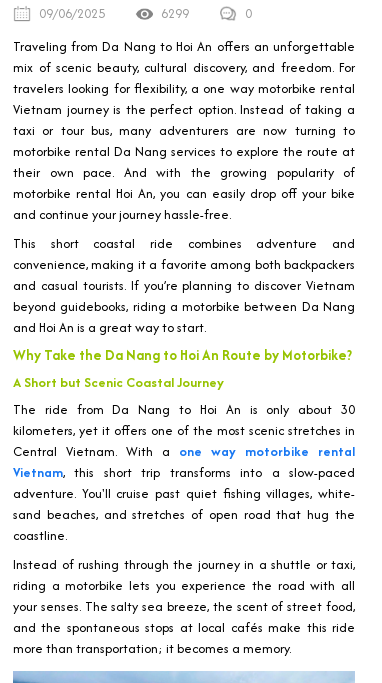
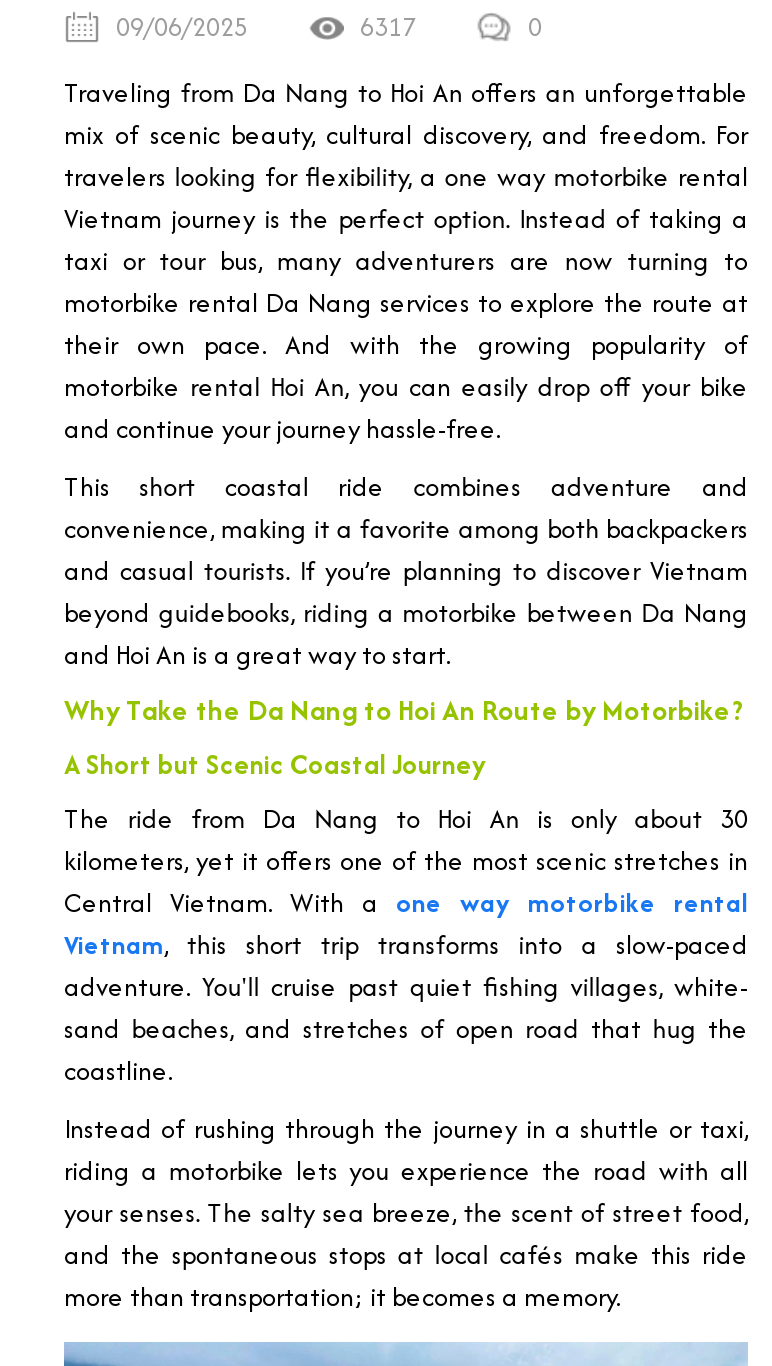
[161,4,189,23] 6299 -> [360,8,416,46] 6317

